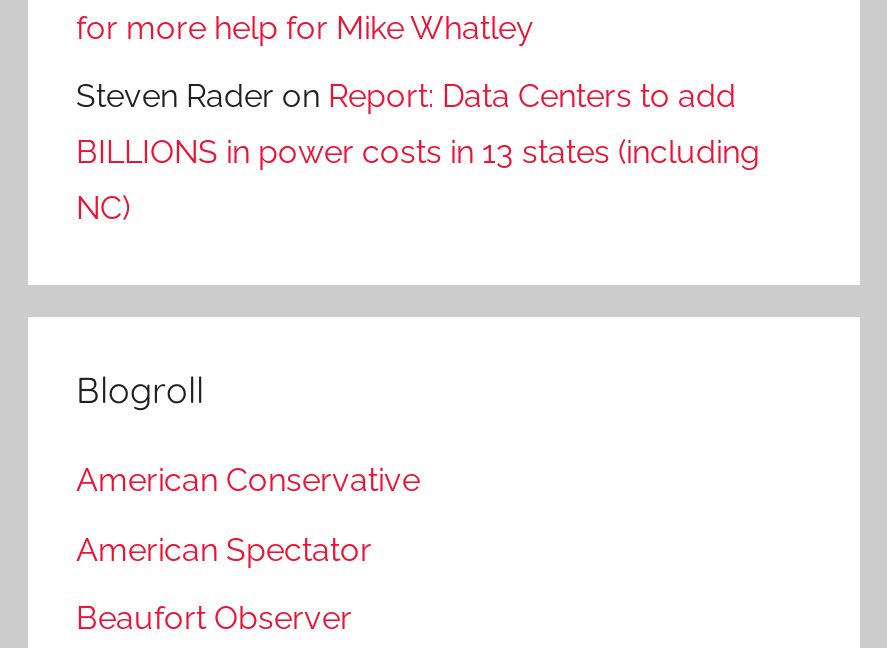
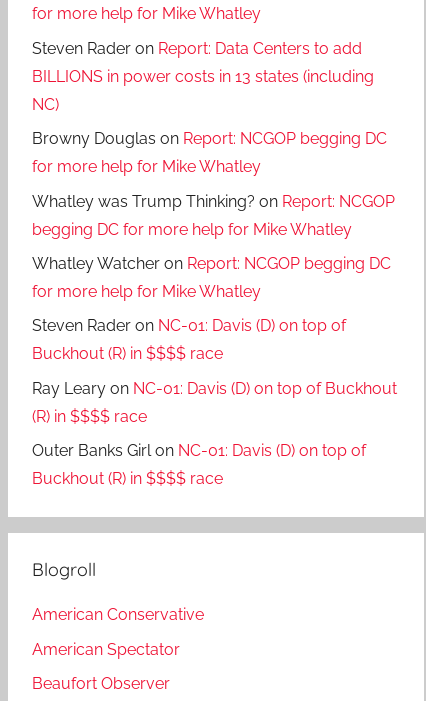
none -> [32,129,397,488] Browny Douglas on Report: NCGOP begging DC | for more help for Mike Whatley | Whatley was Trump Thinking? on Report: NCGOP | begging DC for more help for Mike Whatley | Whatley Watcher on Report: NCGOP begging DC | for more help for Mike Whatley | Steven Rader on NC-01: Davis (D) on top of | Buckhout (R) in $$$$ race | Ray Leary on NC-01: Davis (D) on top of Buckhout | (R) in $$$$ race | Outer Banks Girl on NC-01: Davis (D) on top of | Buckhout (R) in $$$$ race

